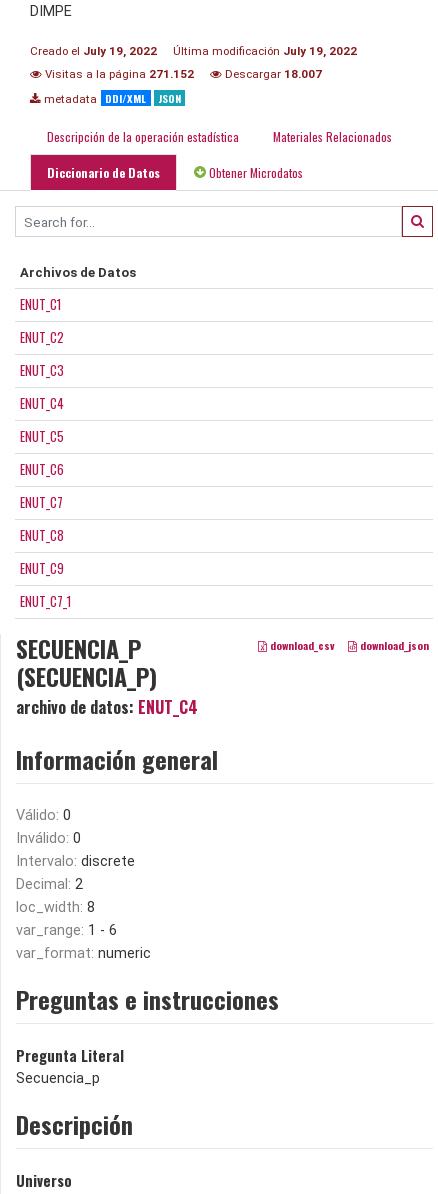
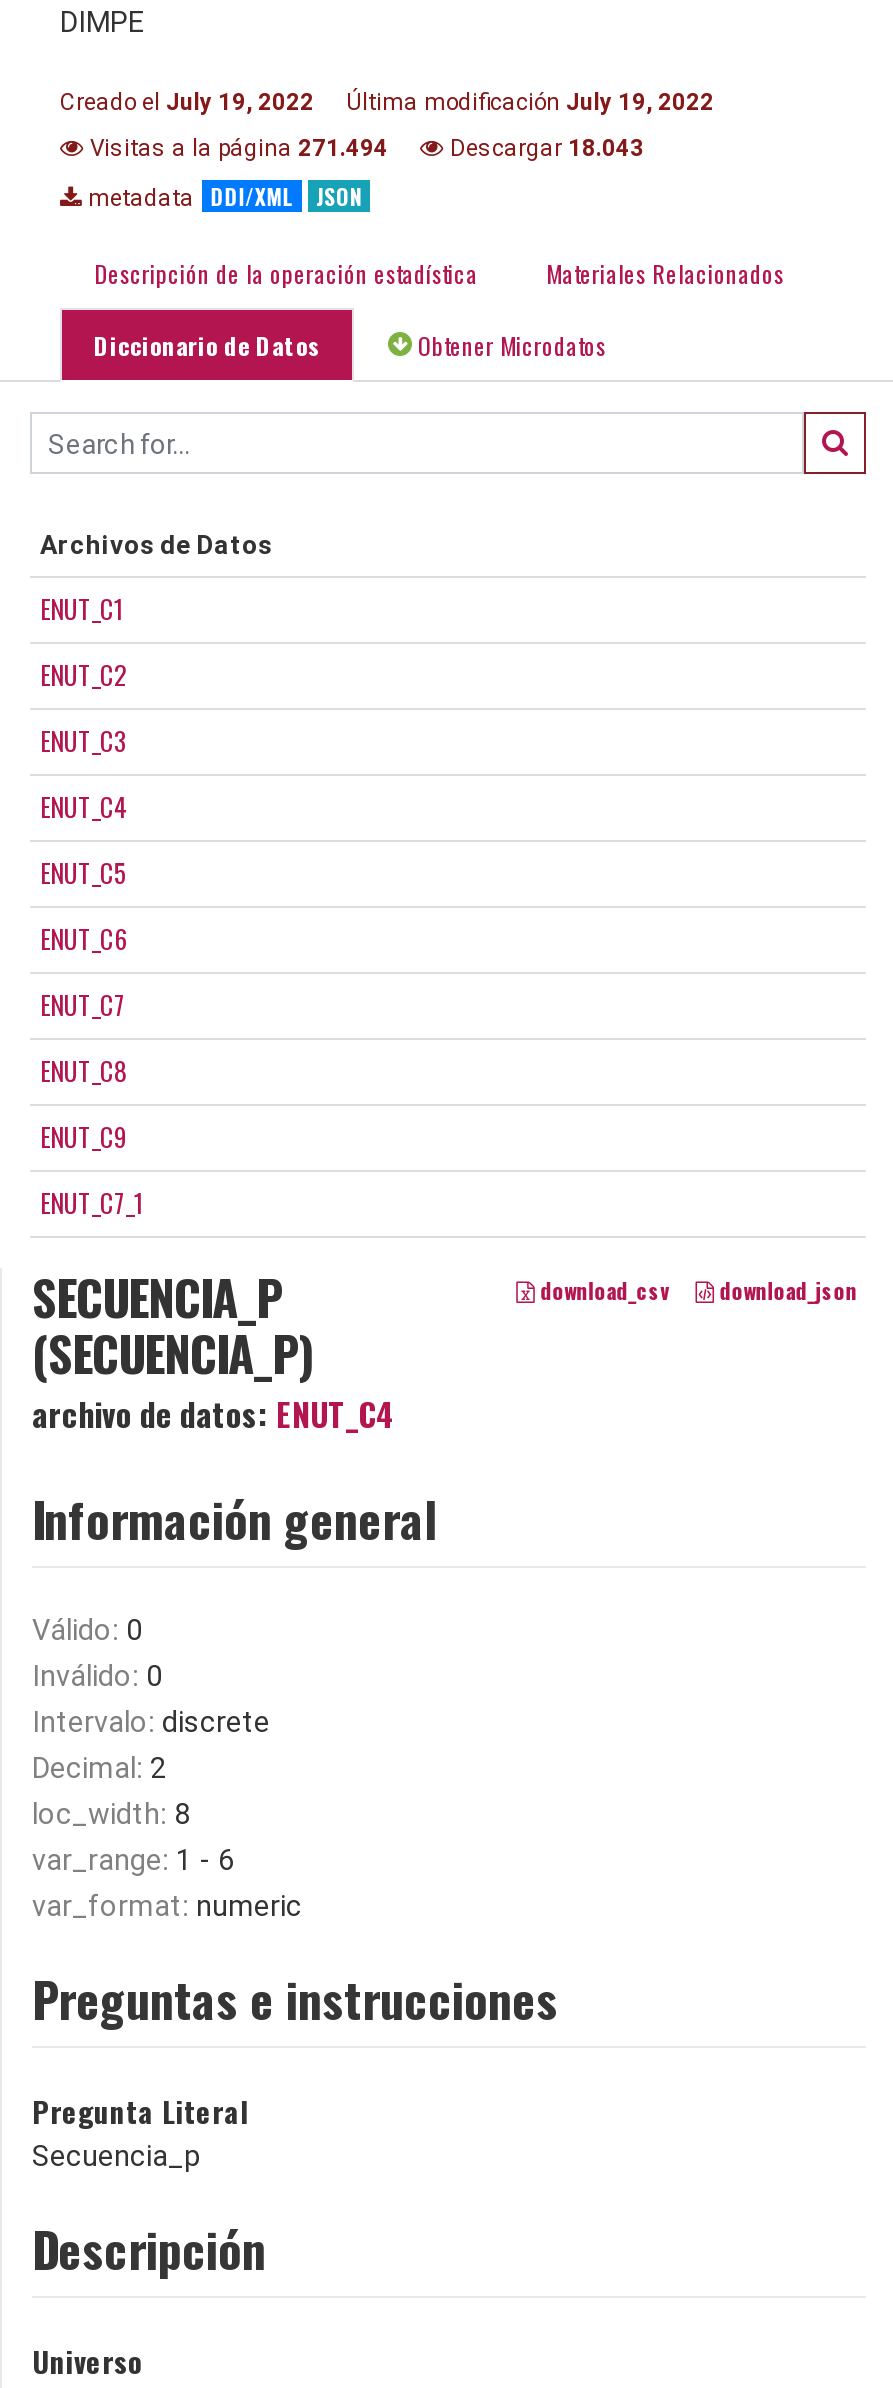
[42,67,194,81] Visitas a la página 271.152 -> [84,134,388,162] Visitas a la página 271.494
[222,67,322,81] Descargar 18.007 -> [444,134,644,162] Descargar 18.043

